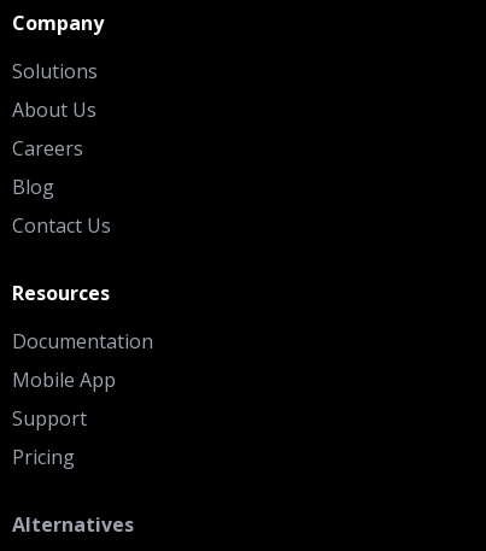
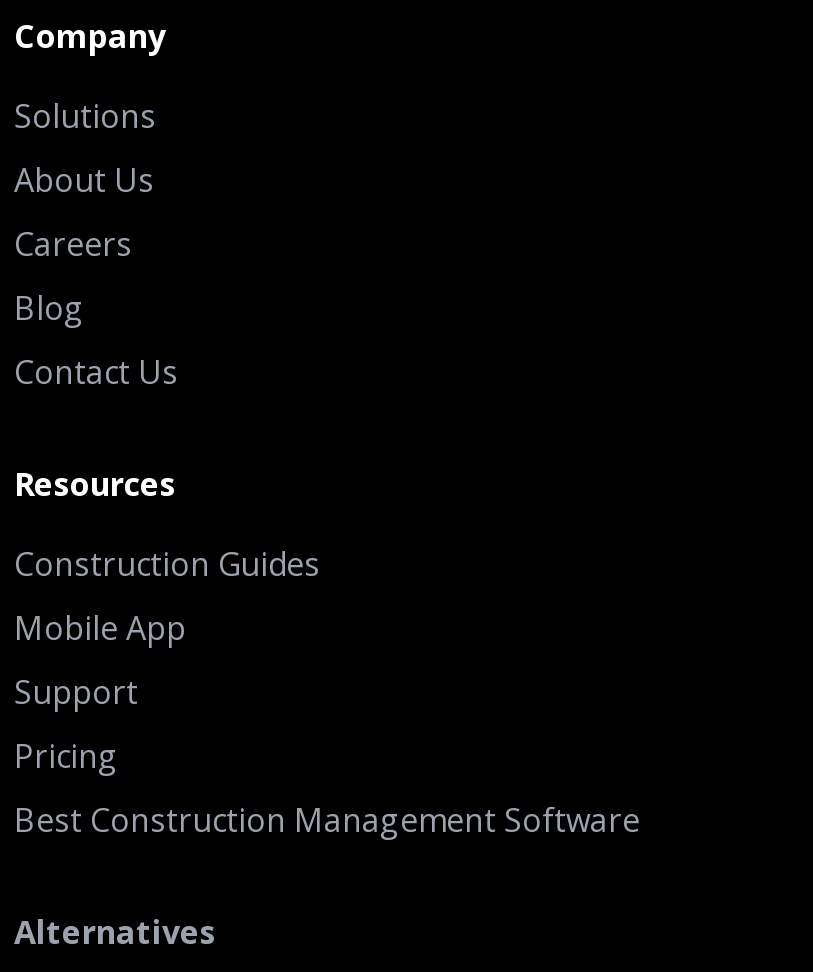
[12,329,153,355] Documentation -> [14,543,320,587] Construction Guides
none -> [14,799,640,843] Best Construction Management Software

